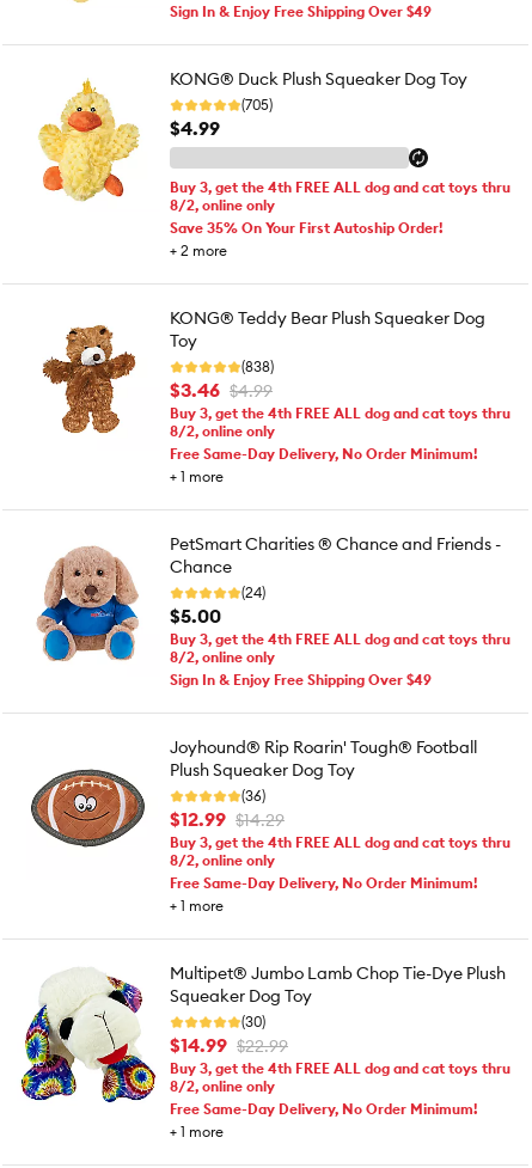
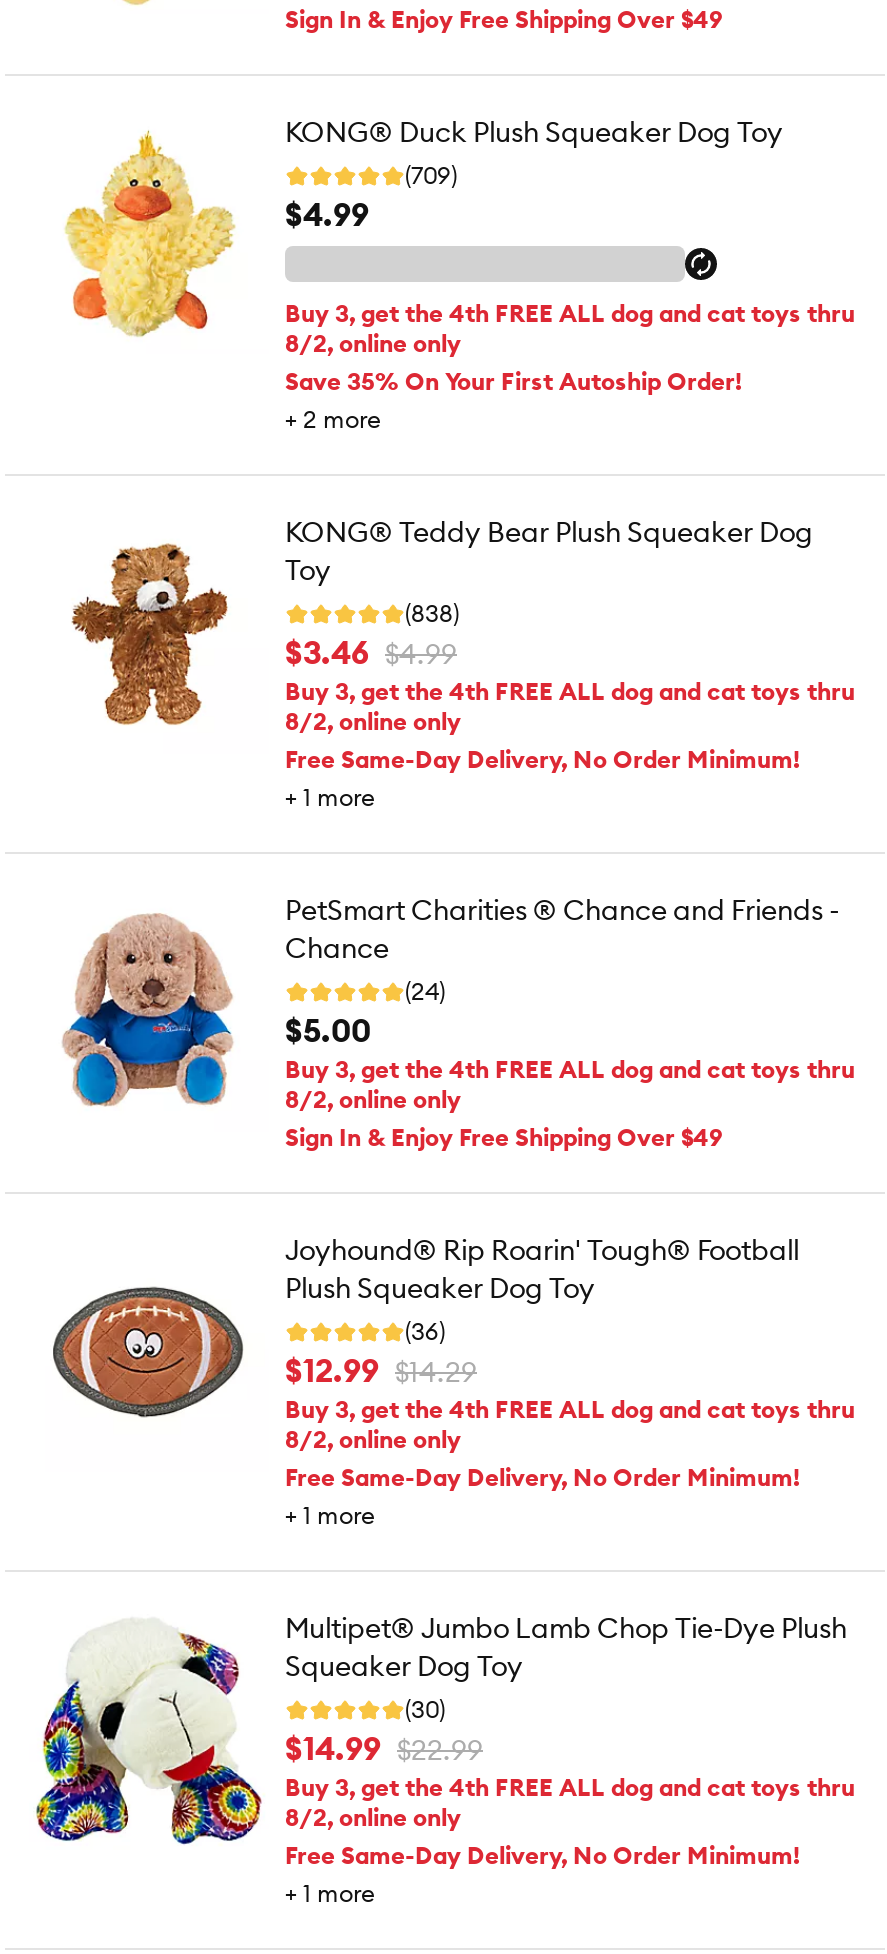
[241,96,273,114] (705) -> [405,161,457,191] (709)

